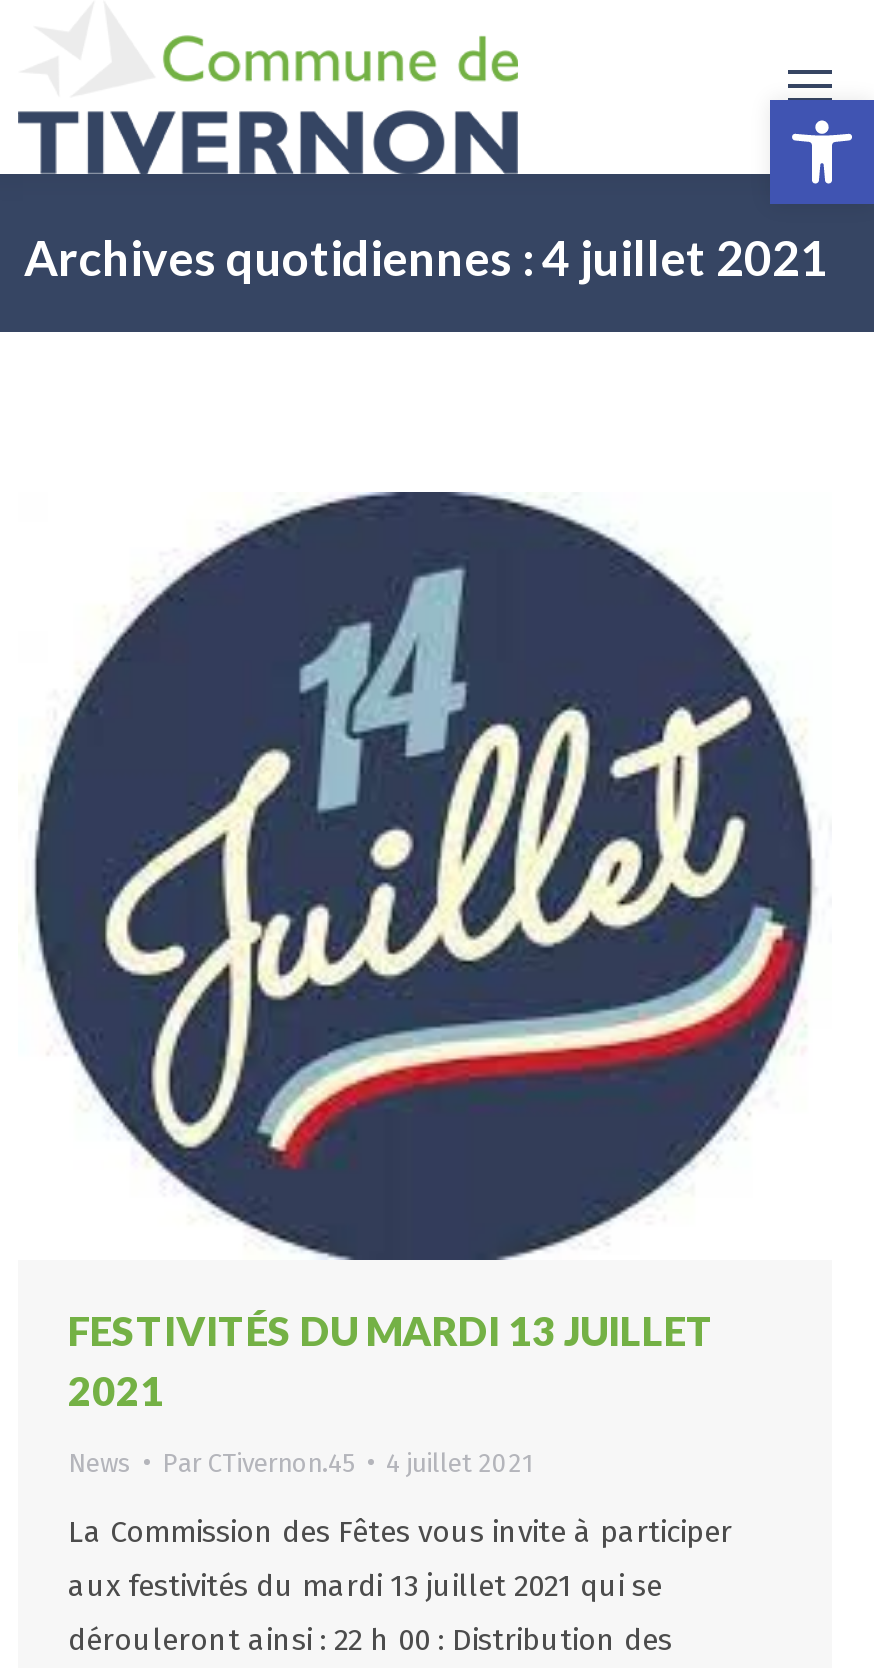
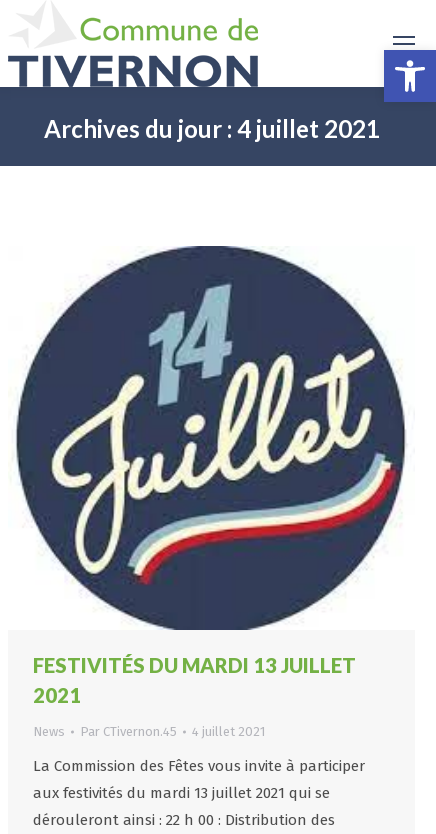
[24,228,828,286] Archives quotidiennes : 4 juillet 2021 -> [44,114,380,143] Archives du jour : 4 juillet 2021

